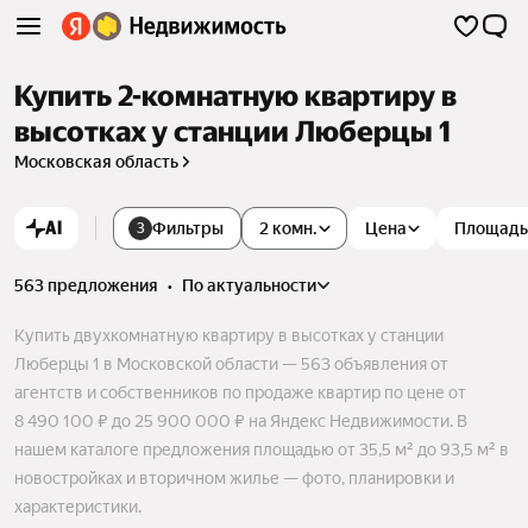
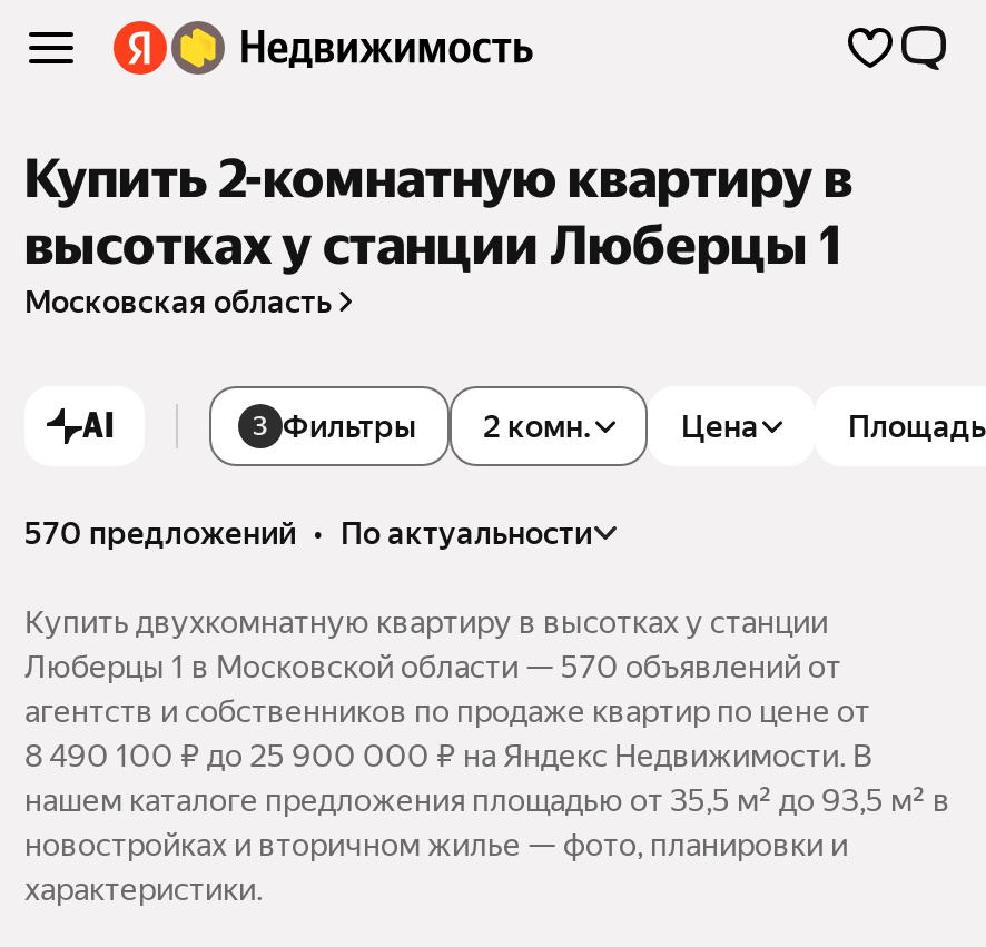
[14,276,316,295] 563 предложения • по актуальности -> [24,515,592,550] 570 предложений • по актуальности
[14,354,448,373] Люберцы 1 в Московской области — 563 объявления от -> [24,648,841,684] Люберцы 1 в Московской области — 570 объявлений от

